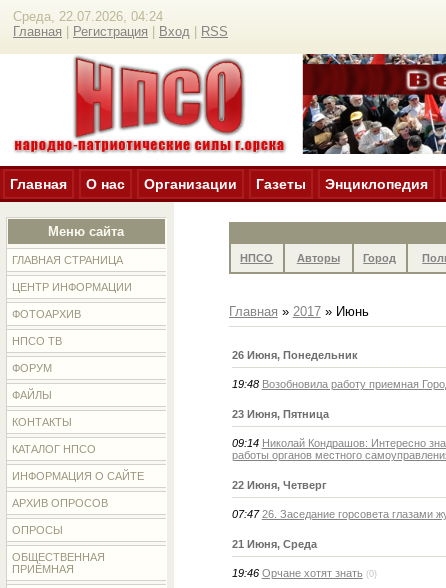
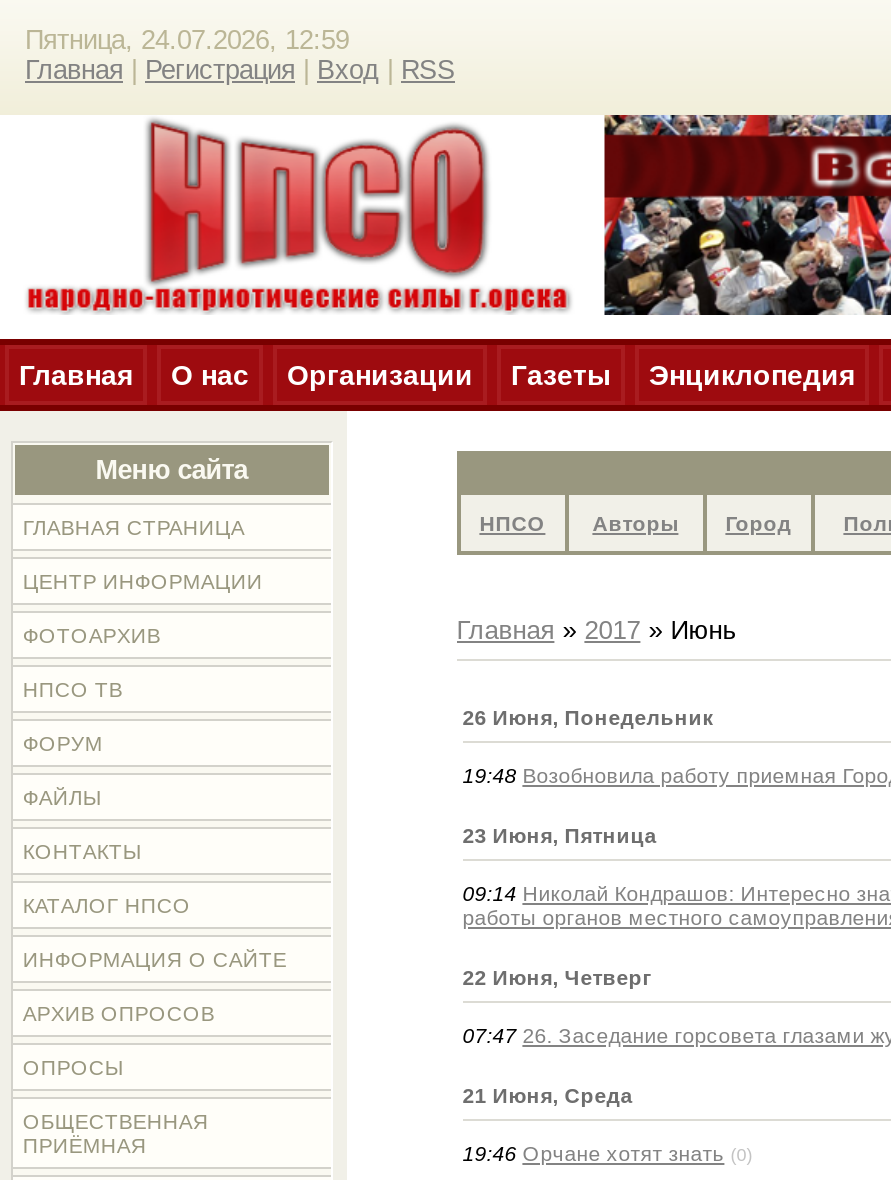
[13,9,163,24] Среда, 22.07.2026, 04:24 -> [25,25,349,55] Пятница, 24.07.2026, 12:59

